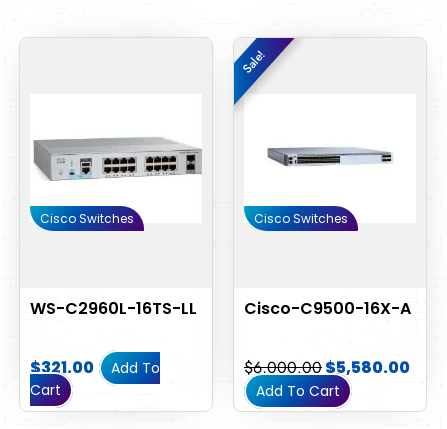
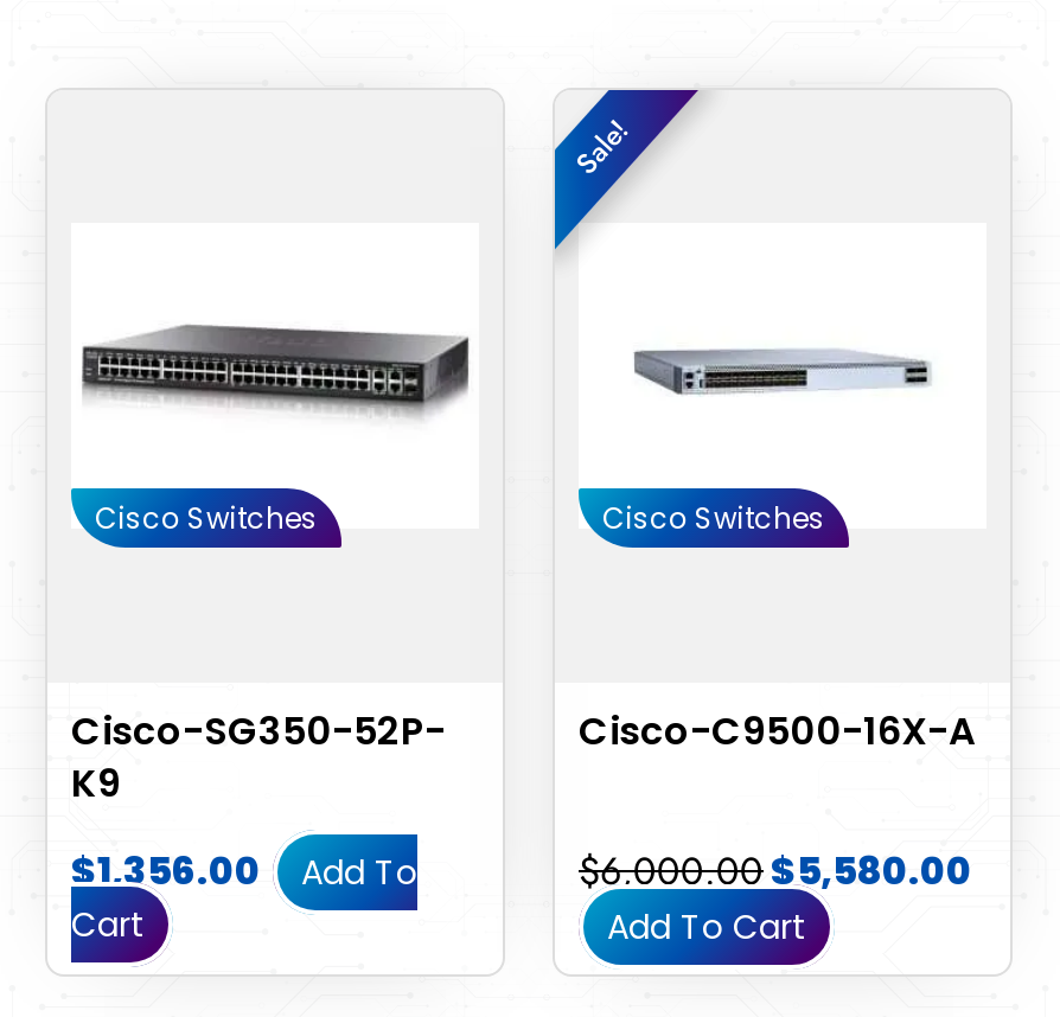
[33,137,202,181] [image] -> [81,325,477,427] [image]
[30,297,197,320] WS-C2960L-16TS-LL -> [71,705,446,811] Cisco-SG350-52P- | K9
[30,356,160,379] $321.00 Add To -> [71,845,417,899] $1,356.00 Add To

